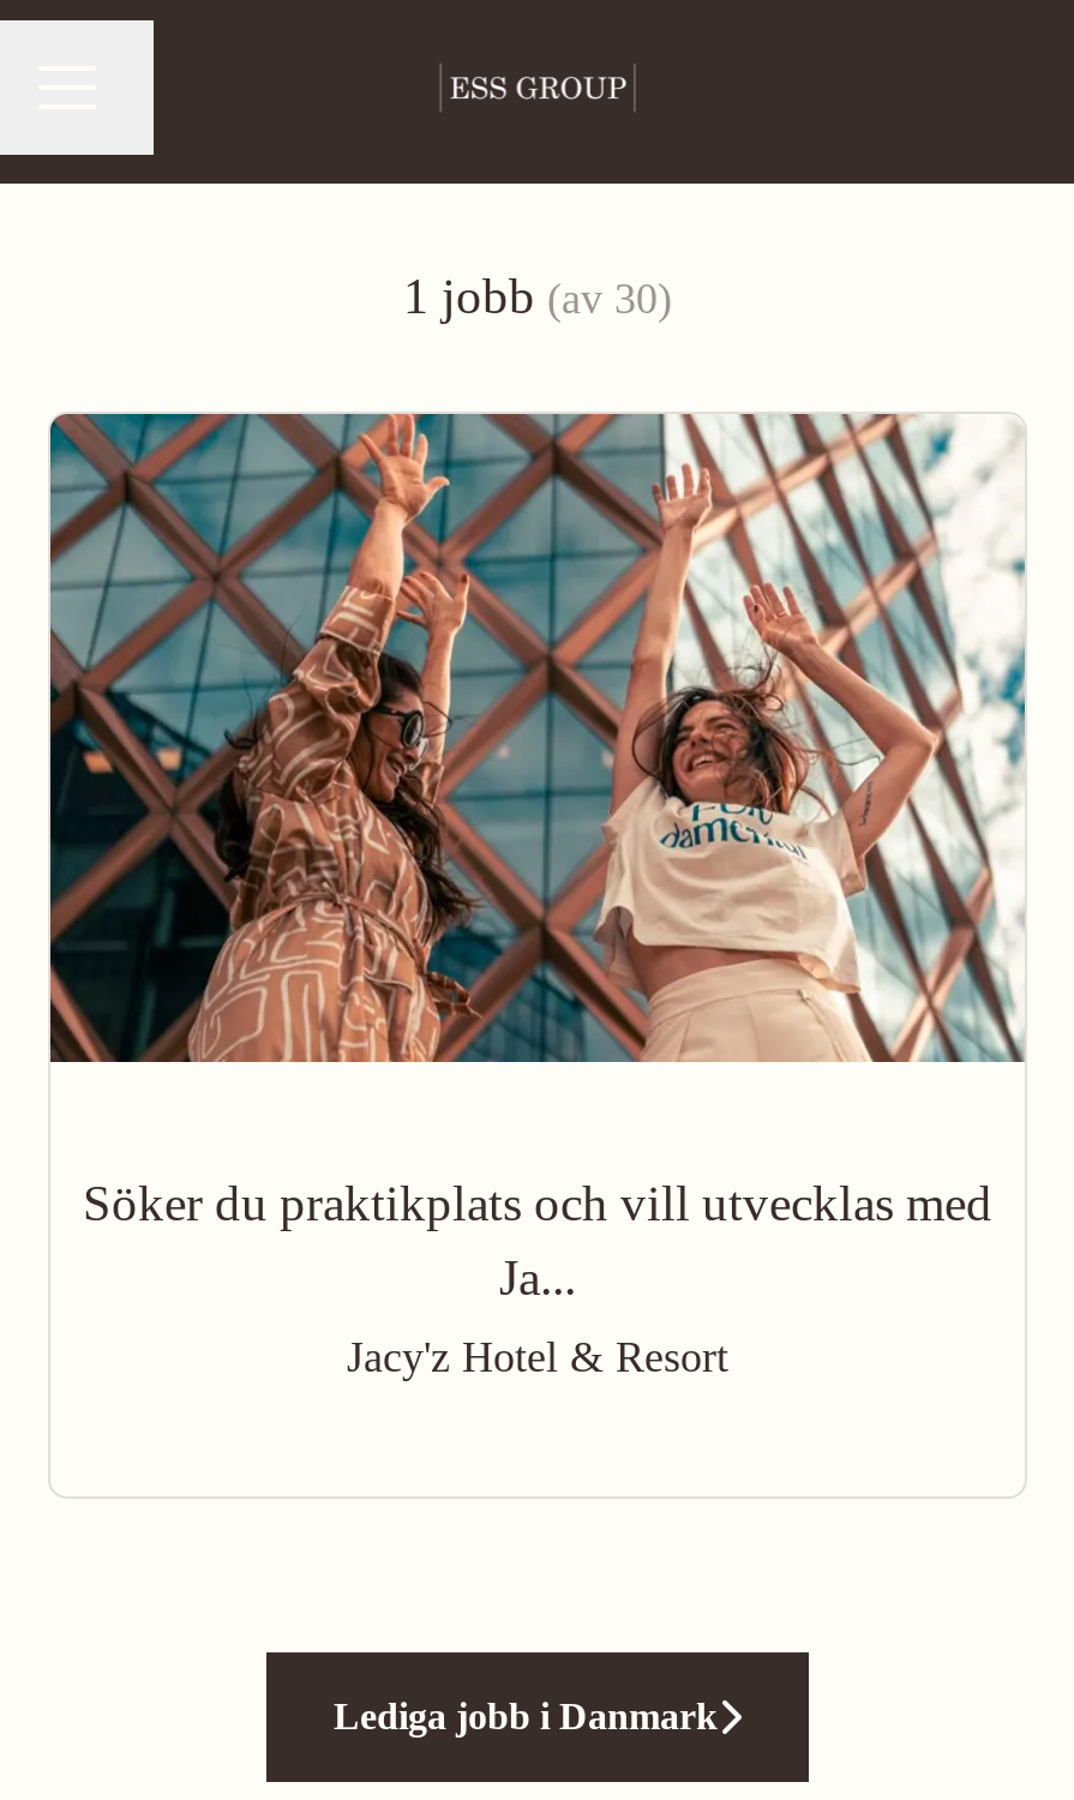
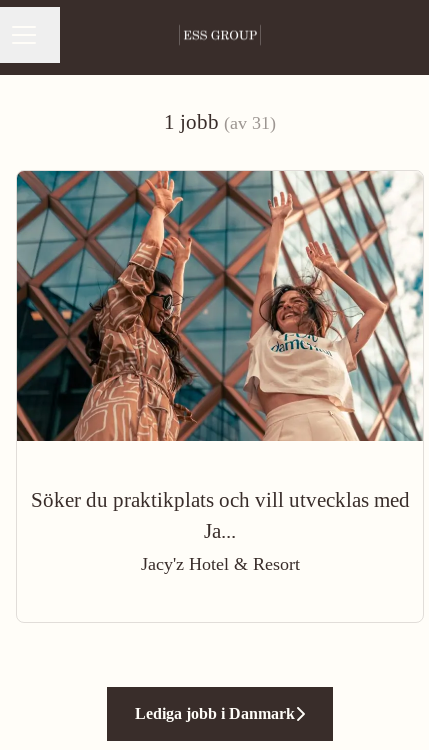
[403,268,672,325] 1 jobb (av 30) -> [164,110,276,134] 1 jobb (av 31)

